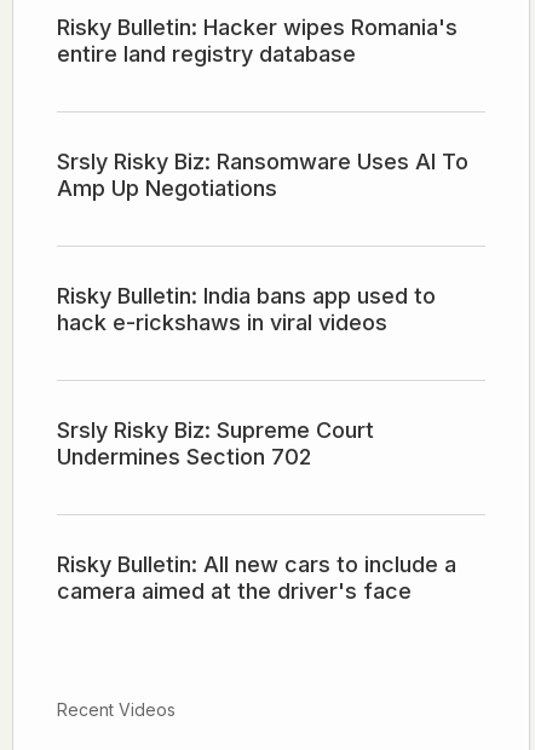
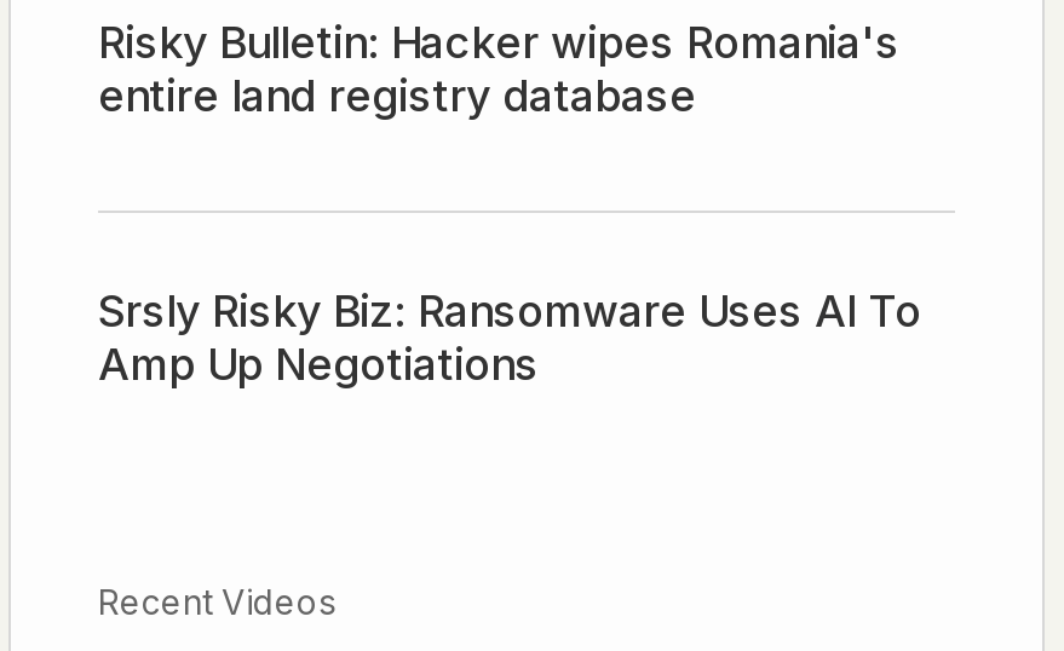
[57,282,436,334] Risky Bulletin: India bans app used to | hack e-rickshaws in viral videos -> none
[57,417,374,469] Srsly Risky Biz: Supreme Court | Undermines Section 702 -> none
[57,551,456,603] Risky Bulletin: All new cars to include a | camera aimed at the driver's face -> none

